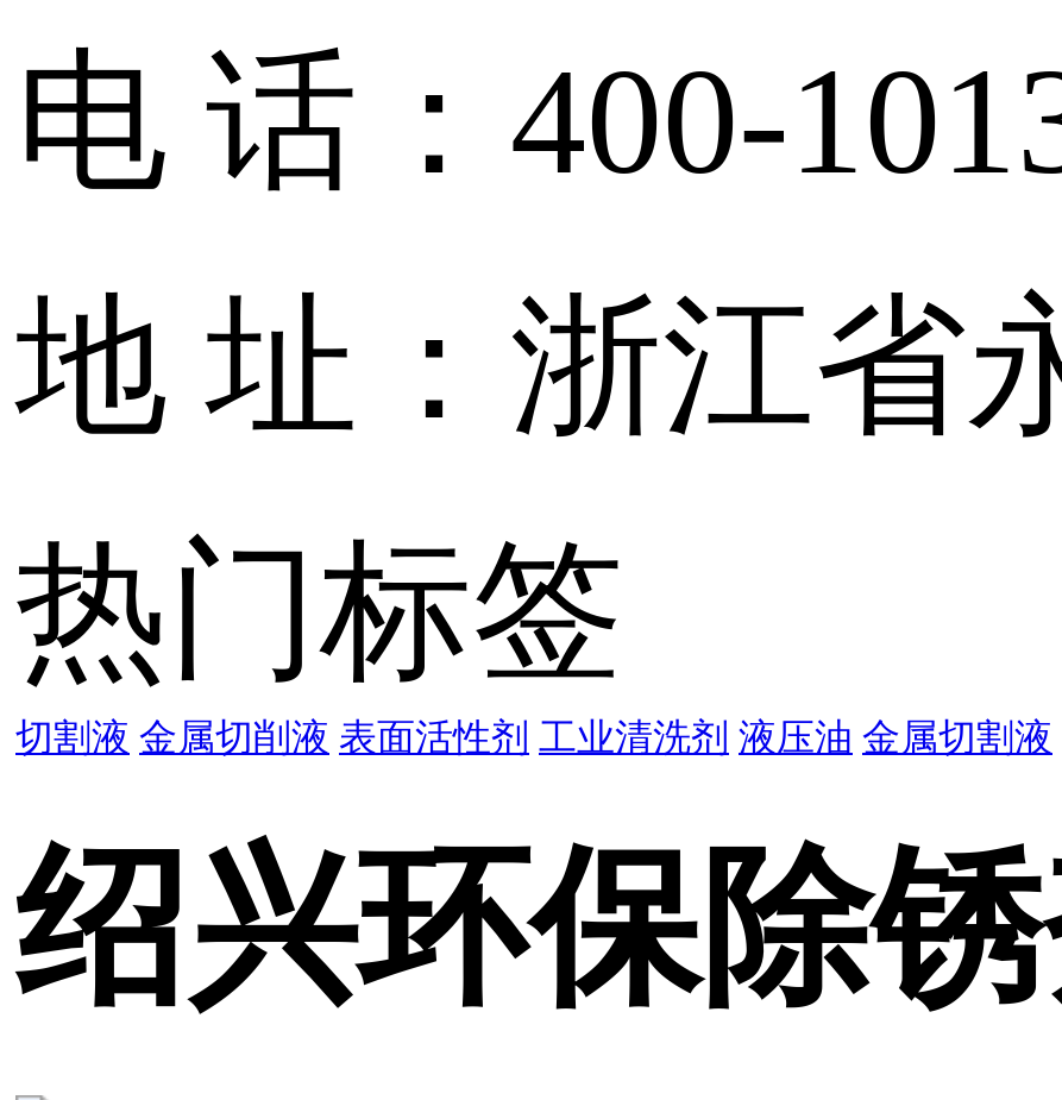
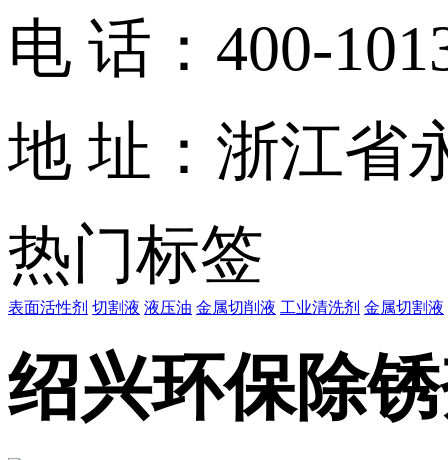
[15,717,1052,757] 切割液 金属切削液 表面活性剂 工业清洗剂 液压油 金属切割液 -> [8,299,444,316] 表面活性剂 切割液 液压油 金属切削液 工业清洗剂 金属切割液

